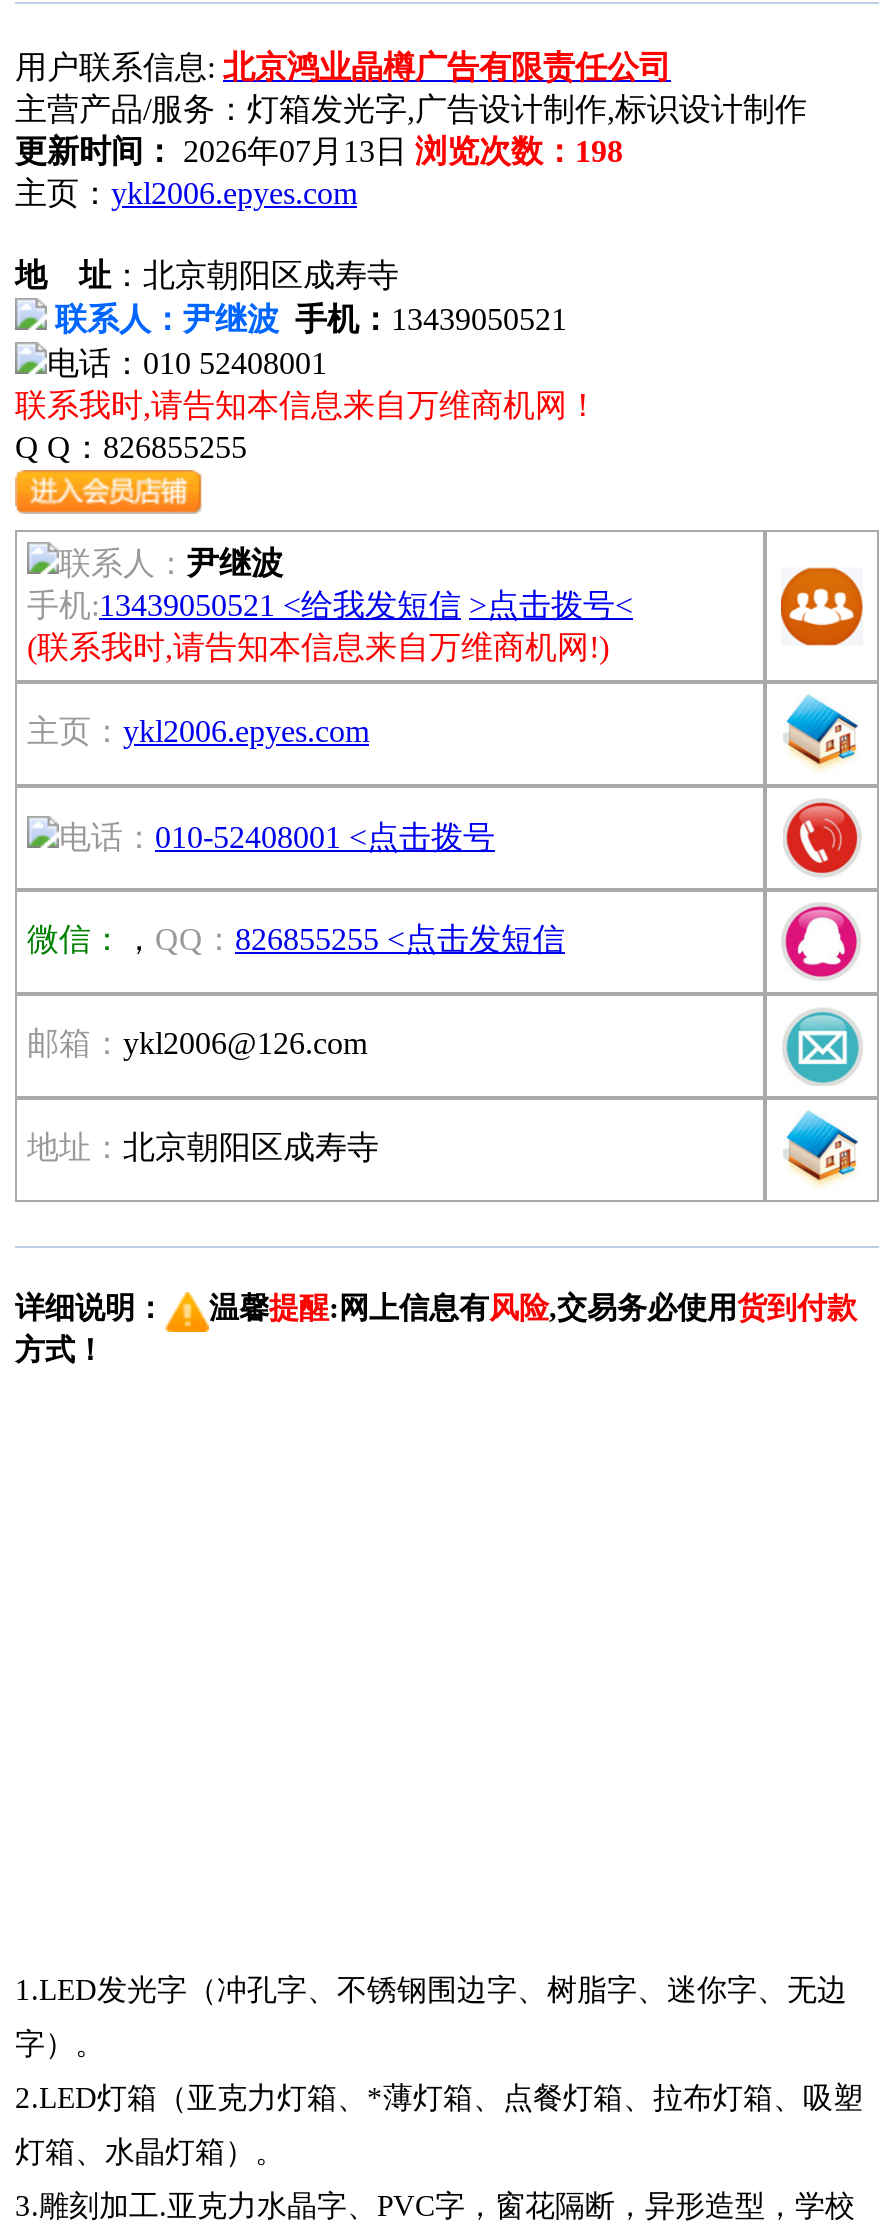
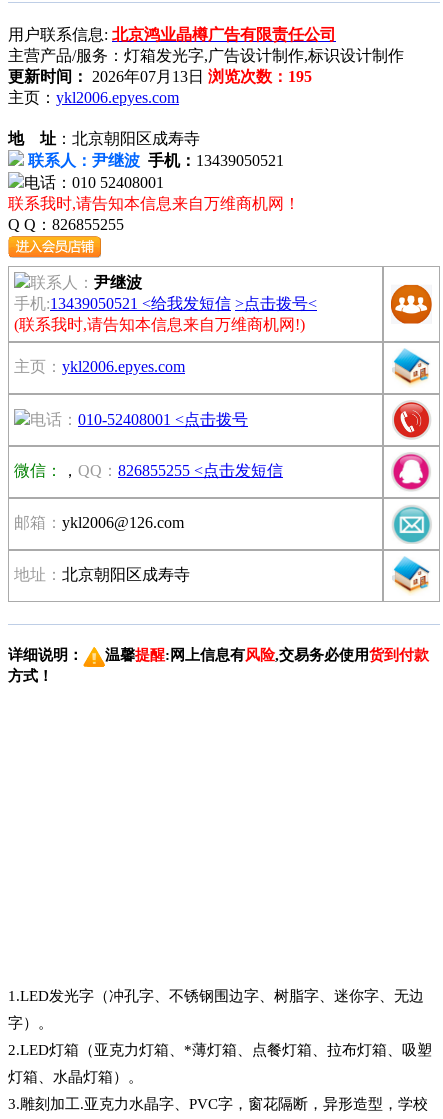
[15,133,623,167] 更新时间：2026年07月13日浏览次数：198 -> [8,68,312,85] 更新时间：2026年07月13日浏览次数：195

